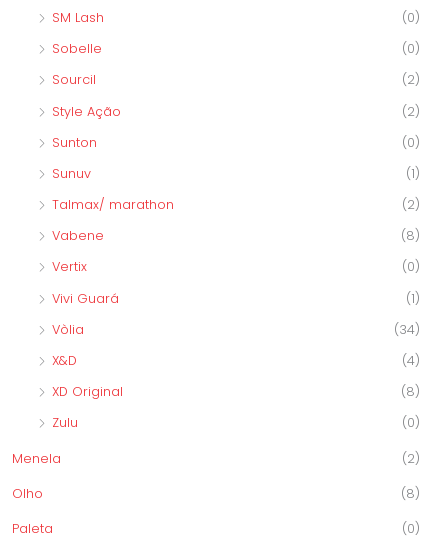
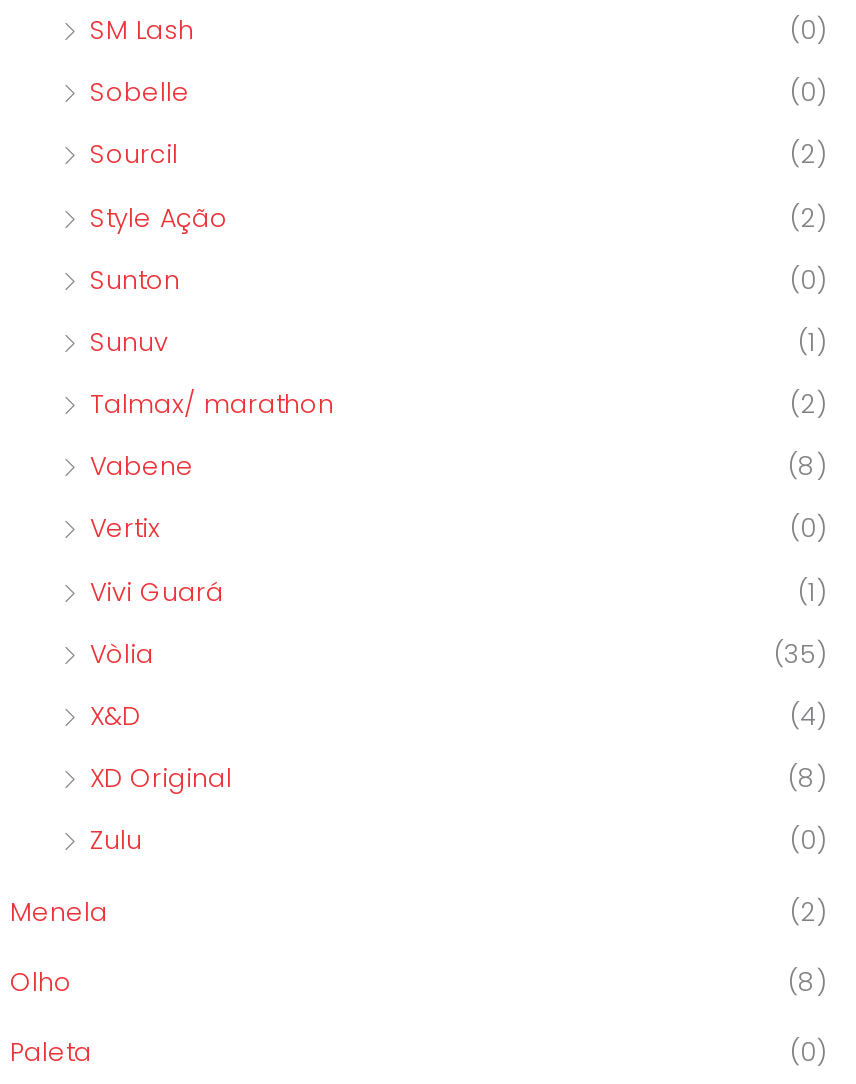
[394,321,420,338] (34) -> [774,637,826,671] (35)

